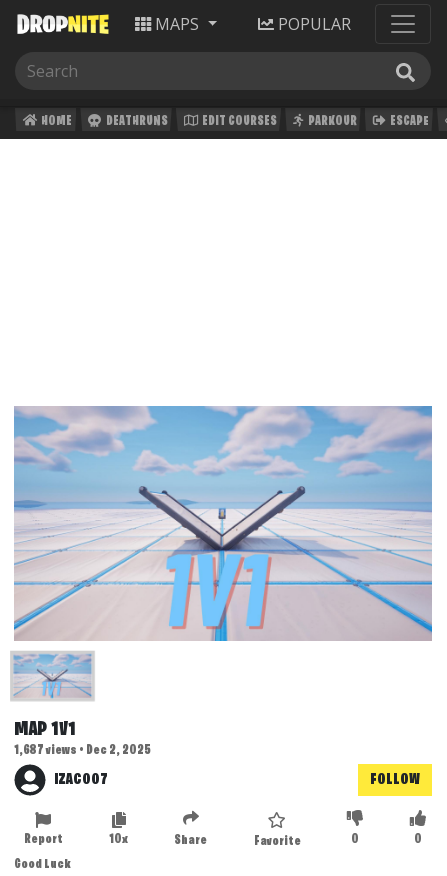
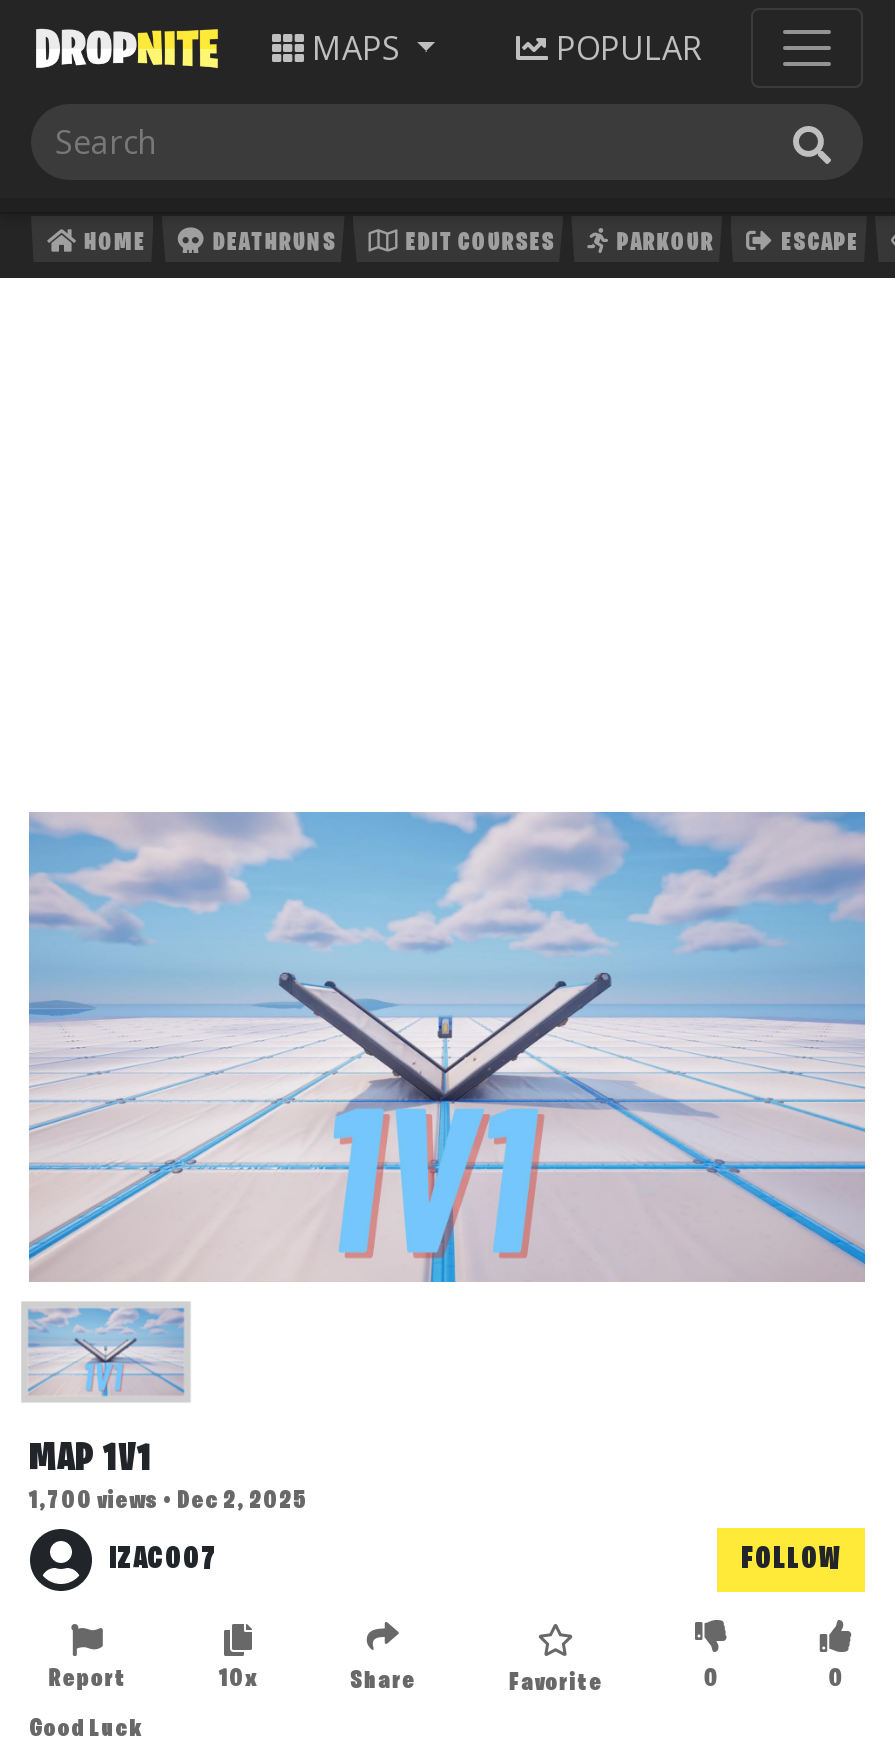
[14,744,151,757] 1,687 views • Dec 2, 2025 -> [29,1488,307,1514] 1,700 views • Dec 2, 2025

